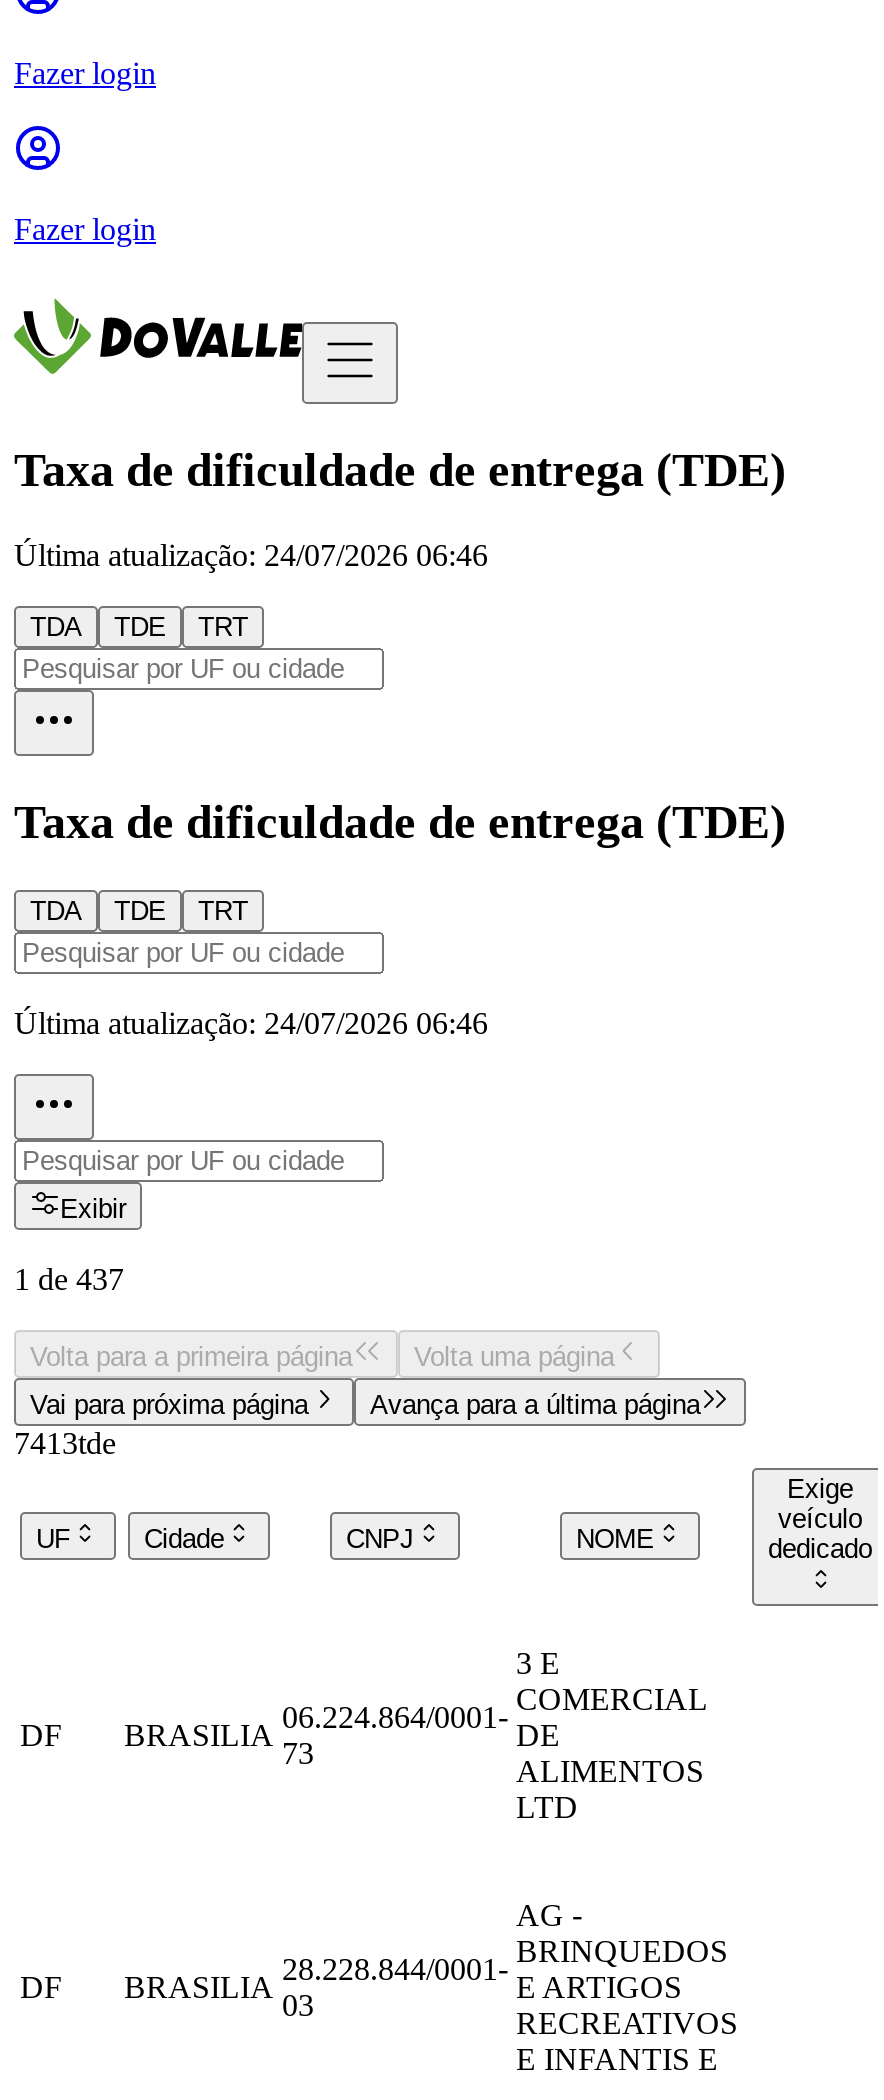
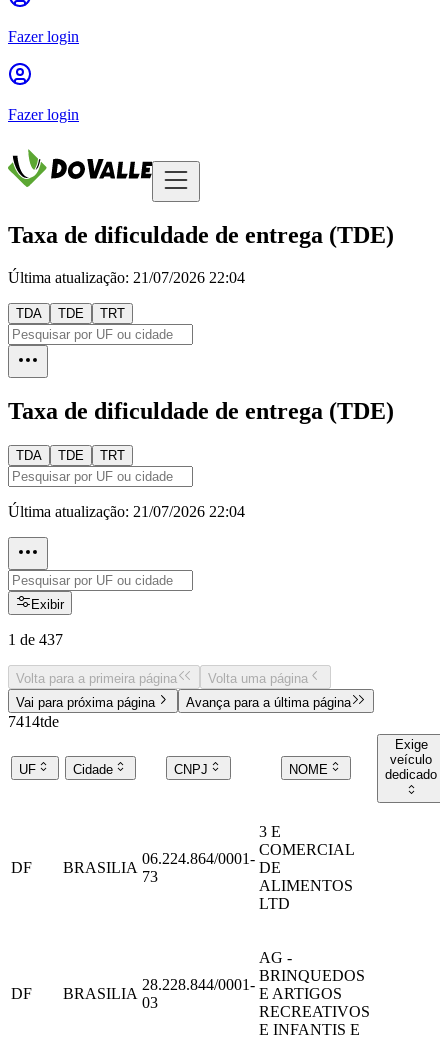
[14,538,488,572] Última atualização: 24/07/2026 06:46 -> [8,269,245,286] Última atualização: 21/07/2026 22:04
[14,1005,488,1039] Última atualização: 24/07/2026 06:46 -> [8,503,245,520] Última atualização: 21/07/2026 22:04
[14,1425,116,1459] 7413tde -> [8,713,59,730] 7414tde

